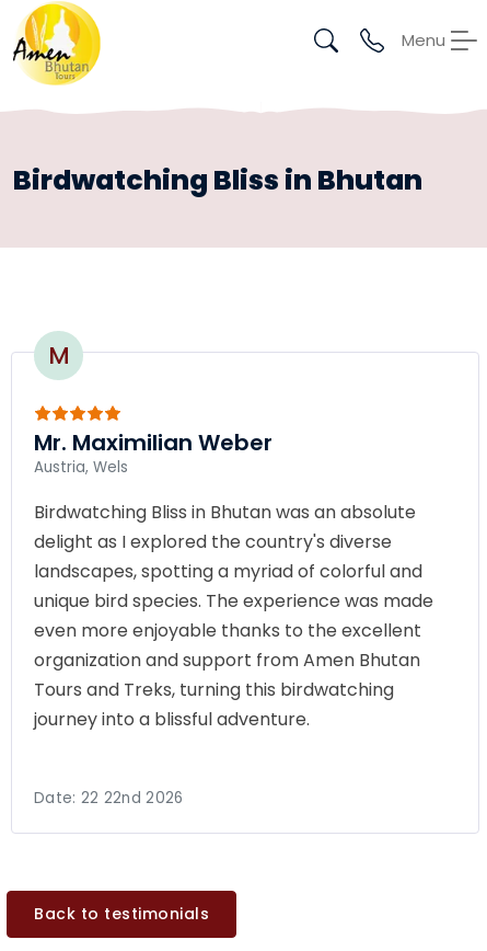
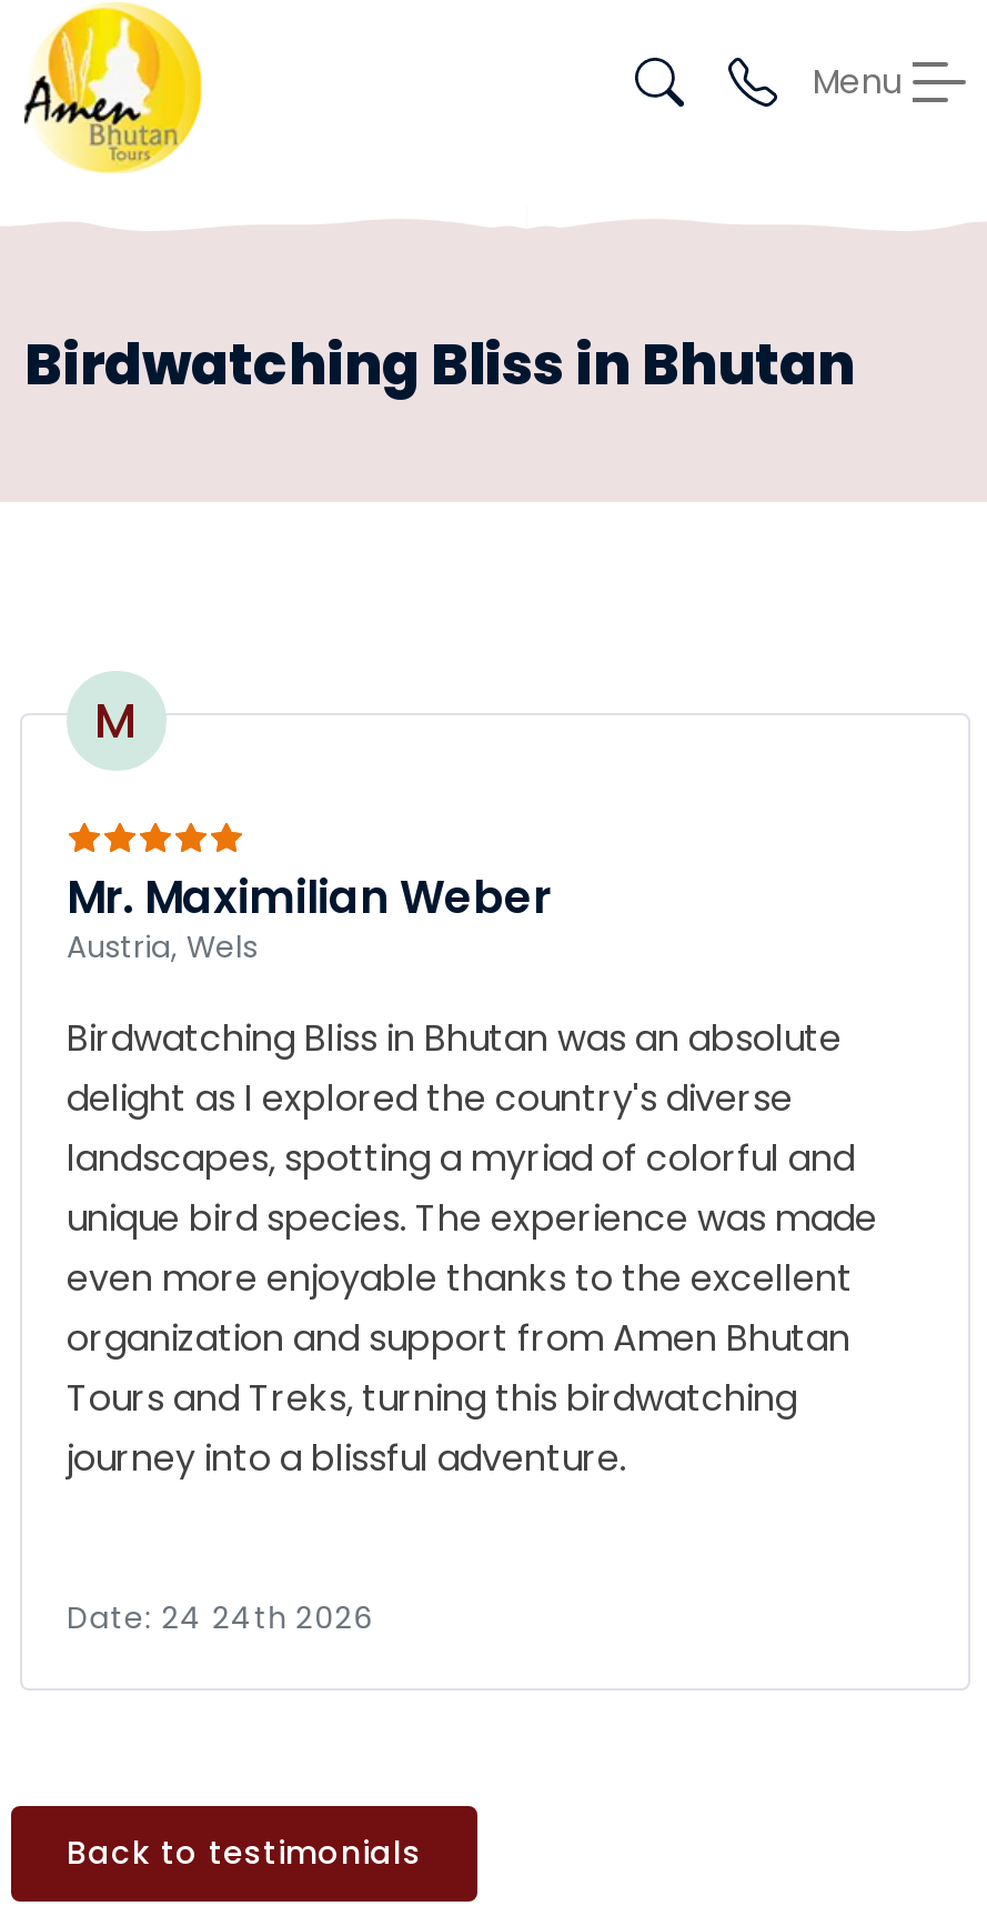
[34,788,183,808] Date: 22 22nd 2026 -> [67,1597,372,1639] Date: 24 24th 2026

